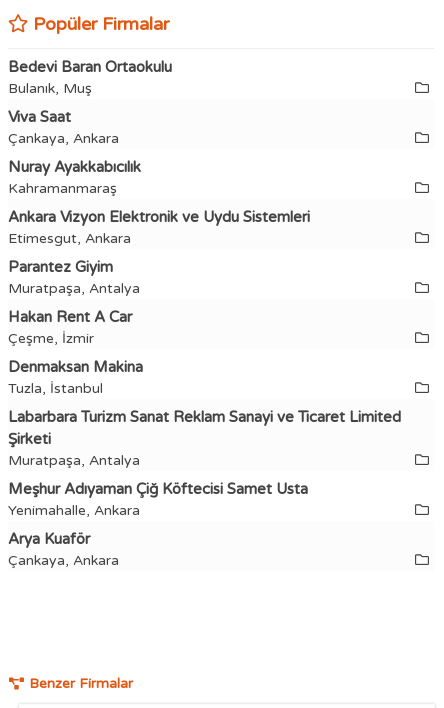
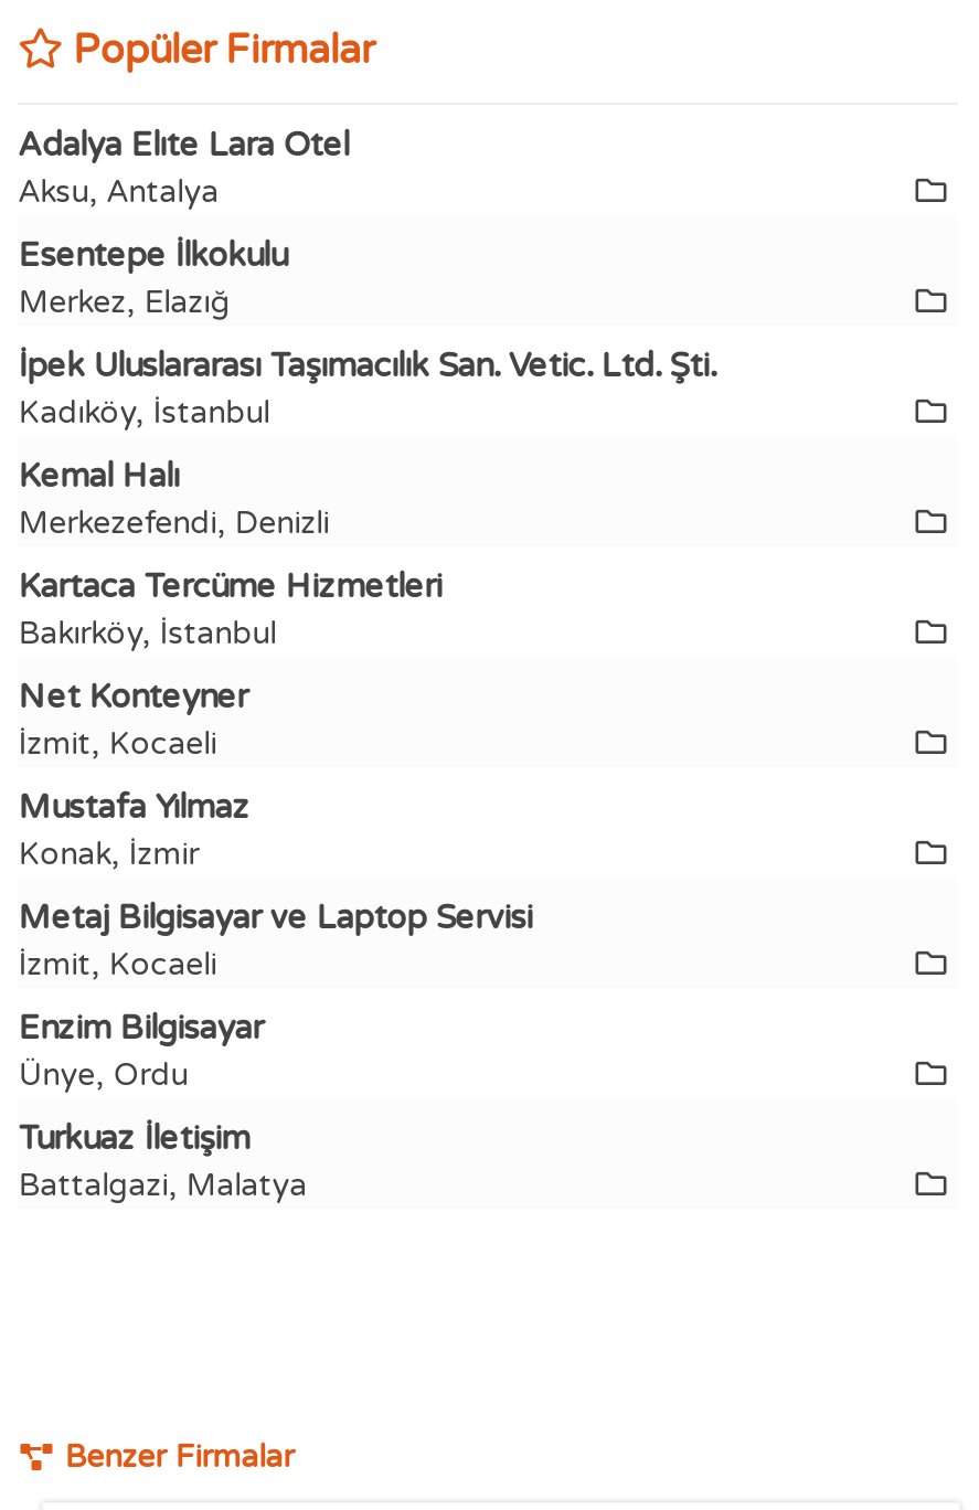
[8,58,172,97] Bedevi Baran Ortaokulu | Bulanık, Muş -> [18,125,349,211] Adalya Elıte Lara Otel | Aksu, Antalya
[8,108,119,147] Viva Saat | Çankaya, Ankara -> [18,235,287,321] Esentepe İlkokulu | Merkez, Elazığ
[8,158,141,197] Nuray Ayakkabıcılık | Kahramanmaraş -> [18,345,716,432] İpek Uluslararası Taşımacılık San. Vetic. Ltd. Şti. | Kadıköy, İstanbul
[8,208,310,247] Ankara Vizyon Elektronik ve Uydu Sistemleri | Etimesgut, Ankara -> [18,456,329,542] Kemal Halı | Merkezefendi, Denizli
[8,258,140,297] Parantez Giyim | Muratpaşa, Antalya -> [18,566,442,652] Kartaca Tercüme Hizmetleri | Bakırköy, İstanbul
[8,308,132,347] Hakan Rent A Car | Çeşme, İzmir -> [18,677,248,763] Net Konteyner | İzmit, Kocaeli
[8,358,143,397] Denmaksan Makina | Tuzla, İstanbul -> [18,787,250,873] Mustafa Yılmaz | Konak, İzmir
[8,408,401,469] Labarbara Turizm Sanat Reklam Sanayi ve Ticaret Limited | Şirketi | Muratpaşa, Antalya -> [18,897,532,983] Metaj Bilgisayar ve Laptop Servisi | İzmit, Kocaeli
[8,480,308,519] Meşhur Adıyaman Çiğ Köftecisi Samet Usta | Yenimahalle, Ankara -> [18,1008,263,1094] Enzim Bilgisayar | Ünye, Ordu
[8,530,119,569] Arya Kuaför | Çankaya, Ankara -> [18,1118,307,1204] Turkuaz İletişim | Battalgazi, Malatya

